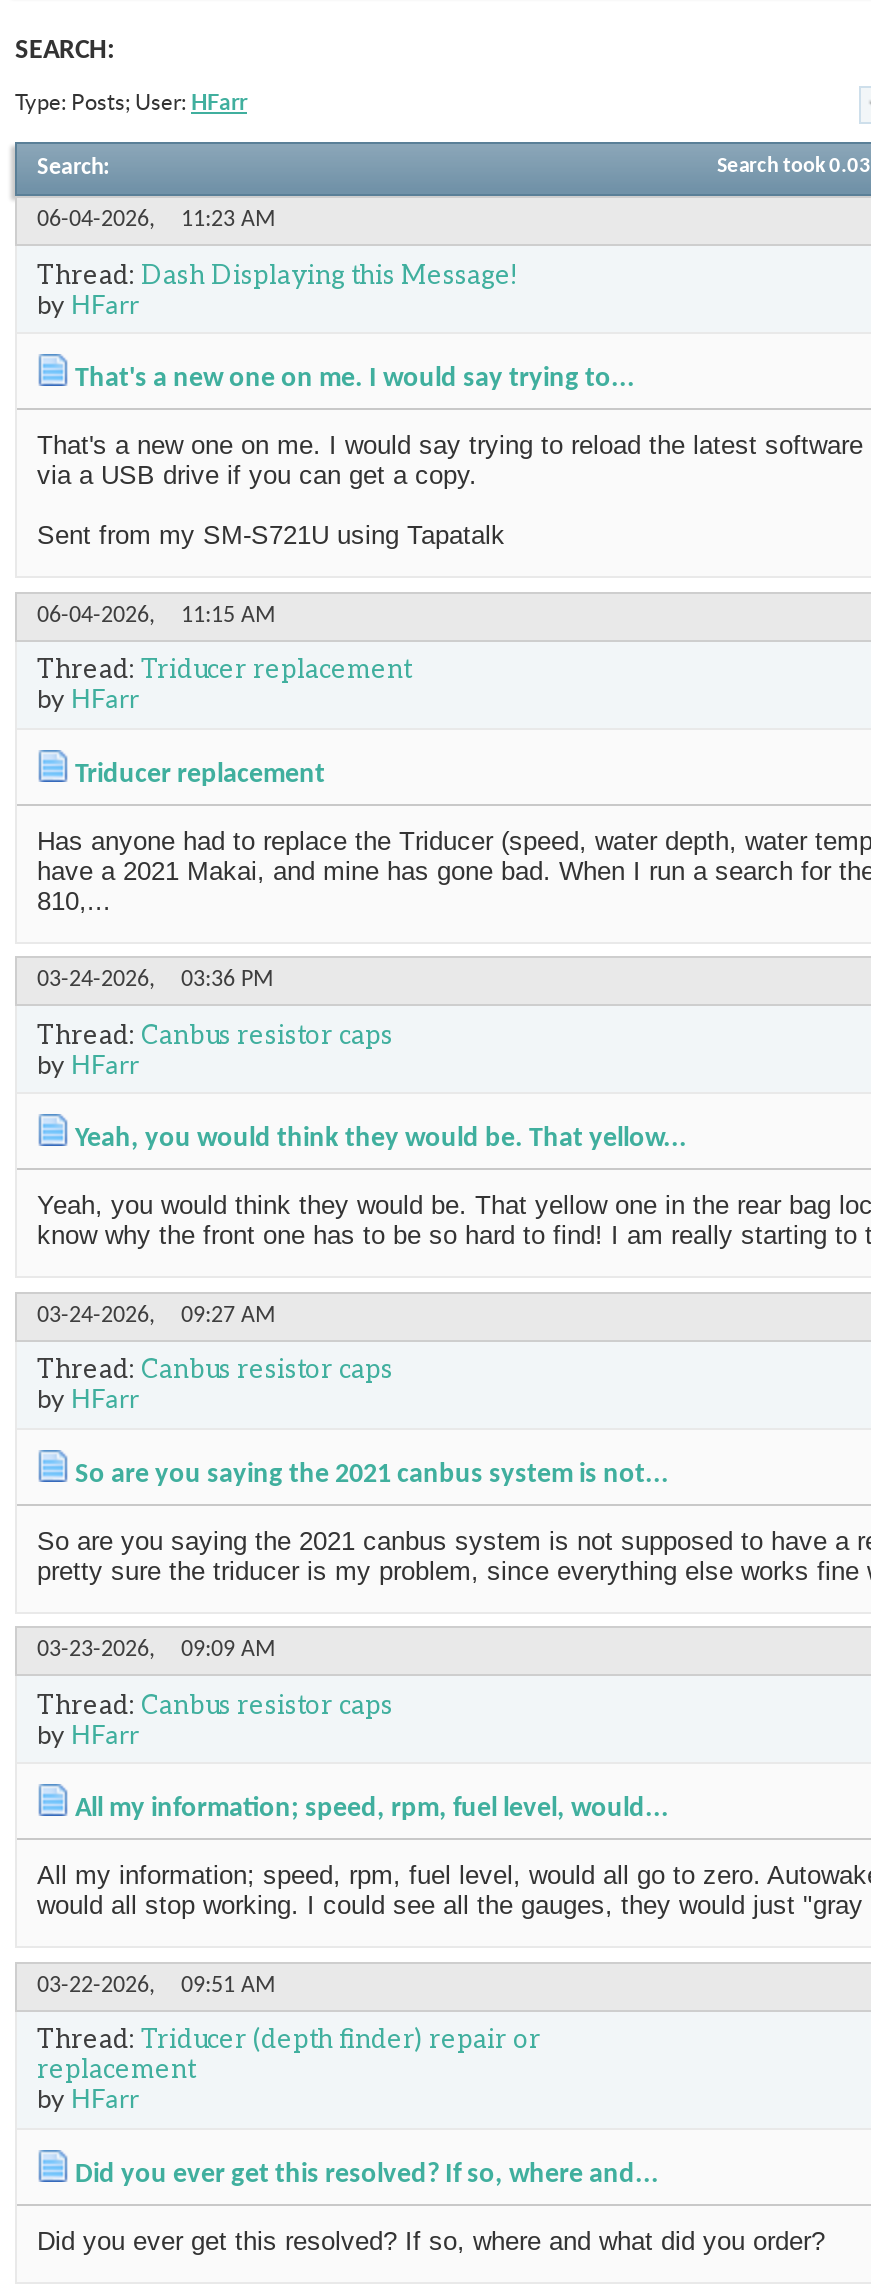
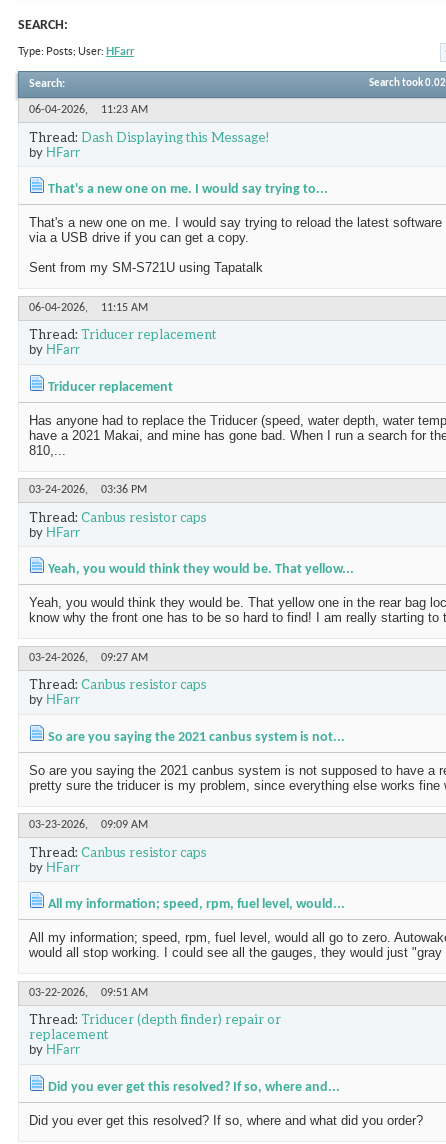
[717,156,871,178] Search took 0.03 -> [369,78,446,89] Search took 0.02

